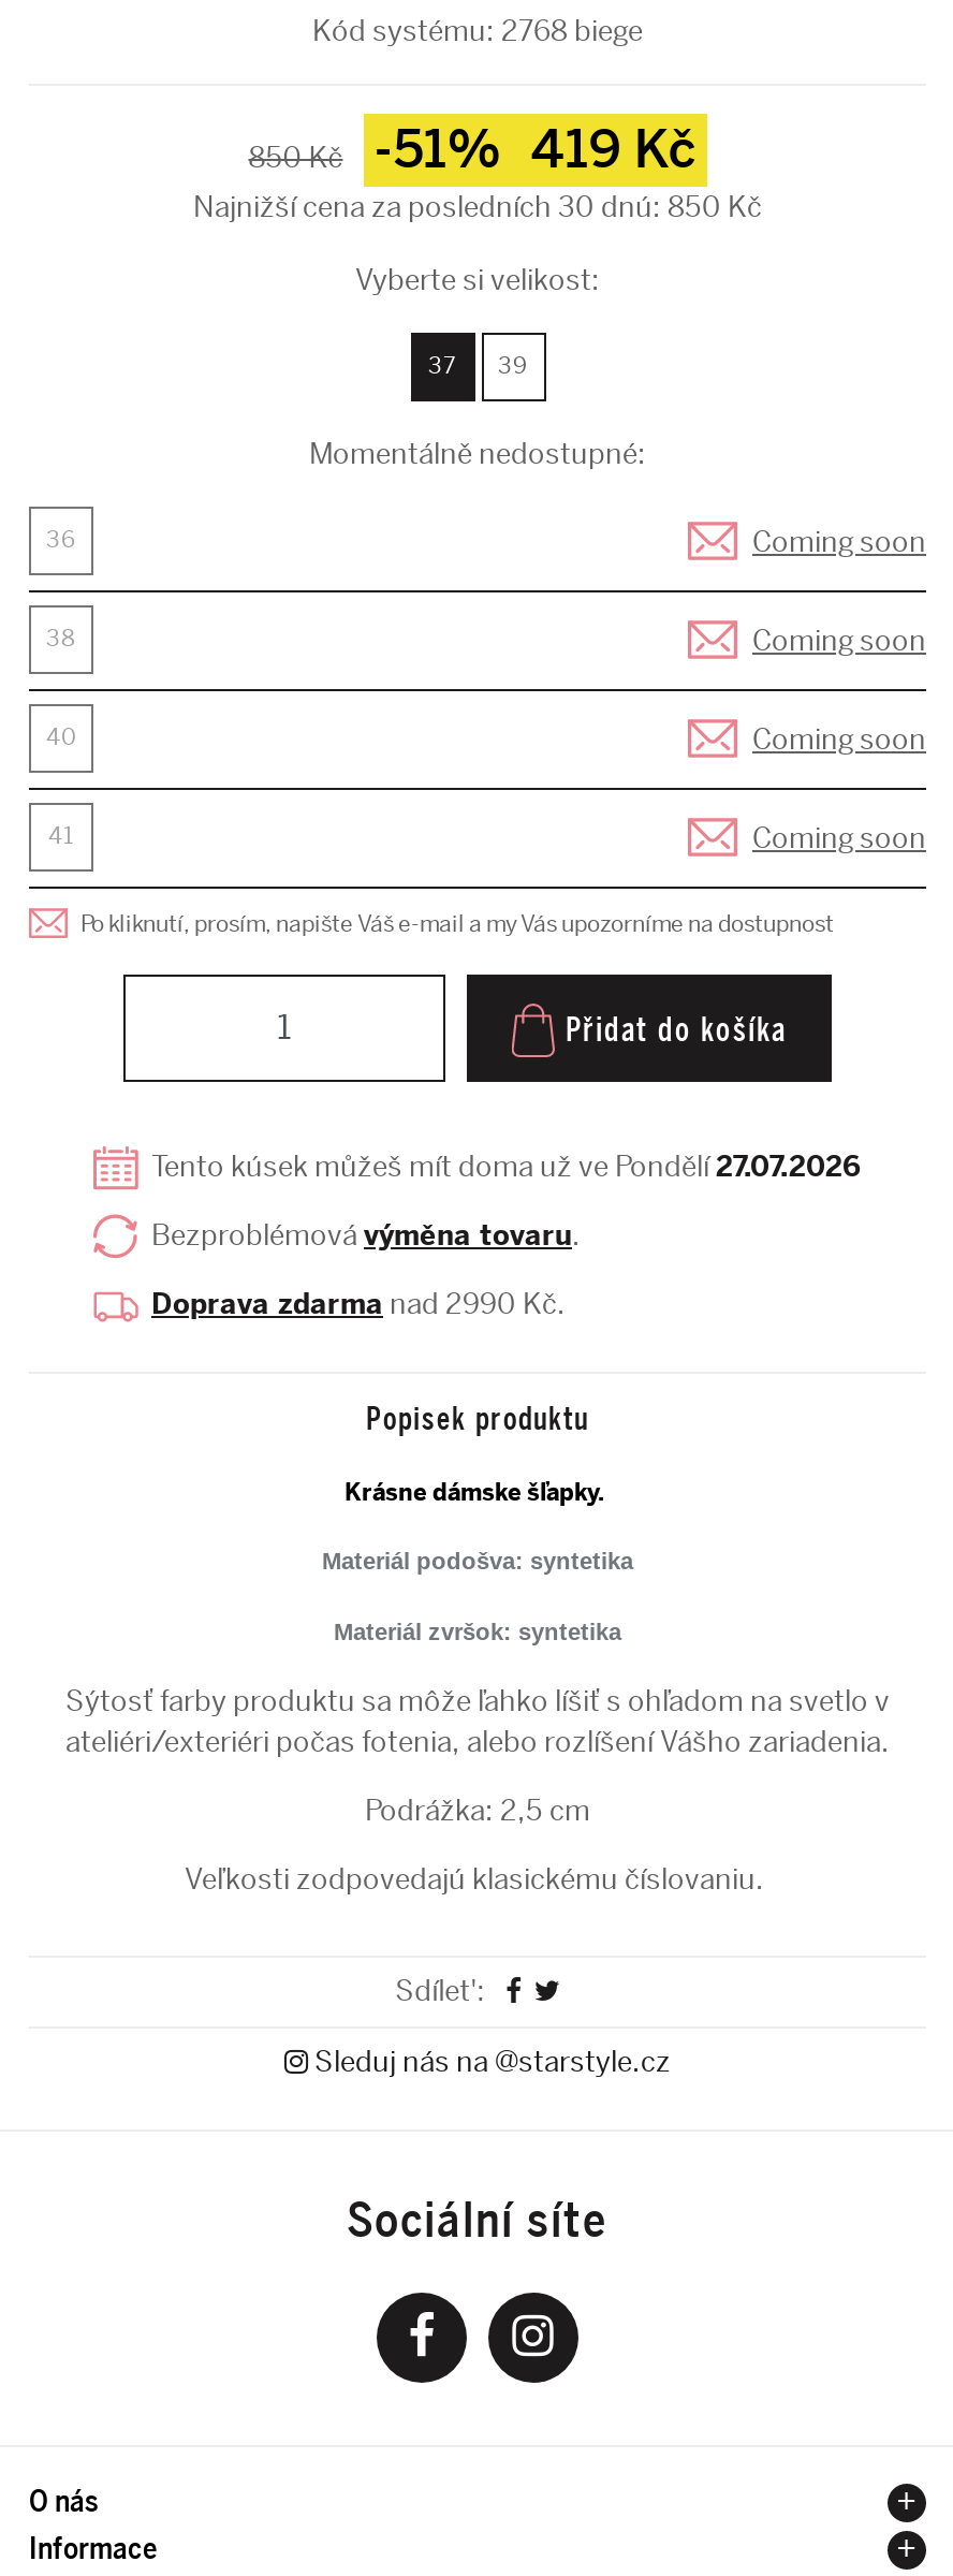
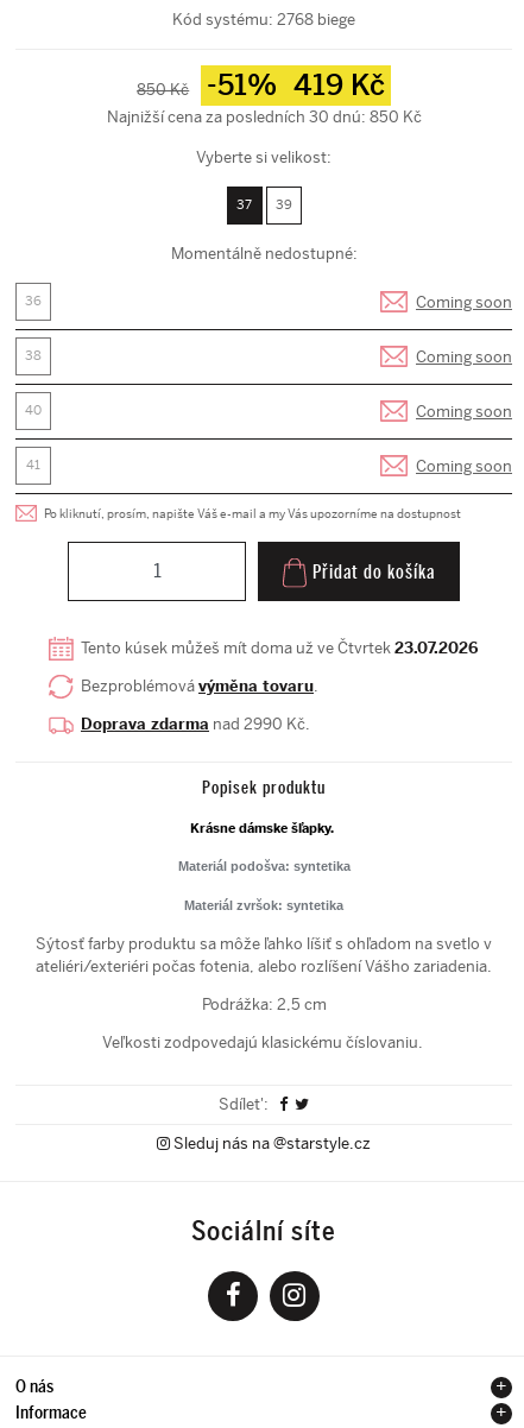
[151,1151,862,1183] Tento kúsek můžeš mít doma už ve Pondělí 27.07.2026 -> [81,639,479,657] Tento kúsek můžeš mít doma už ve Čtvrtek 23.07.2026

